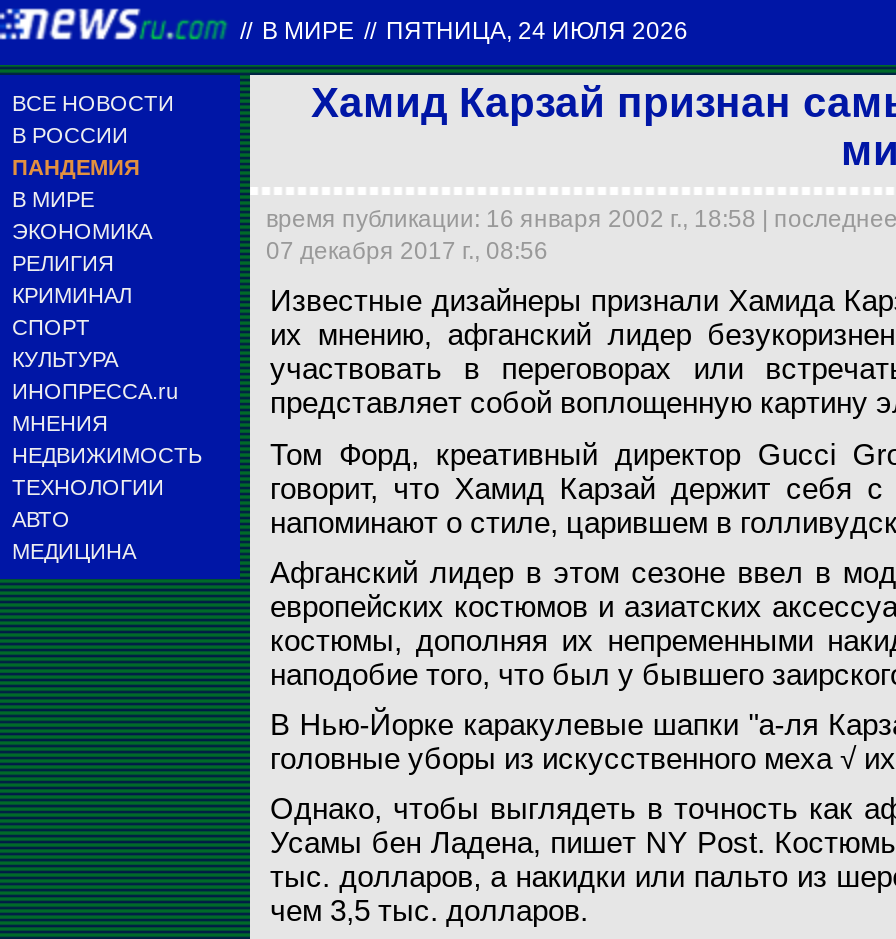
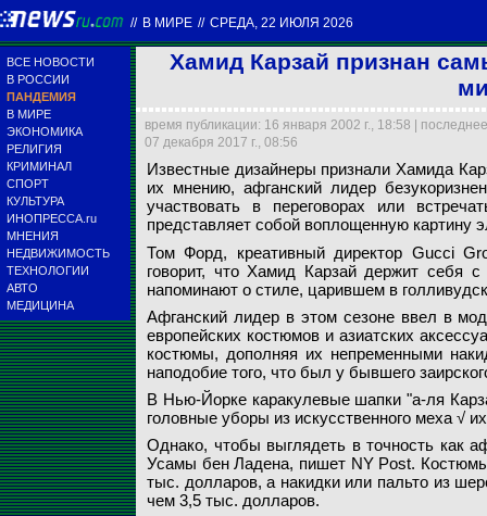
[240,16,688,44] // В МИРЕ // ПЯТНИЦА, 24 ИЮЛЯ 2026 -> [130,15,353,30] // В МИРЕ // СРЕДА, 22 ИЮЛЯ 2026

